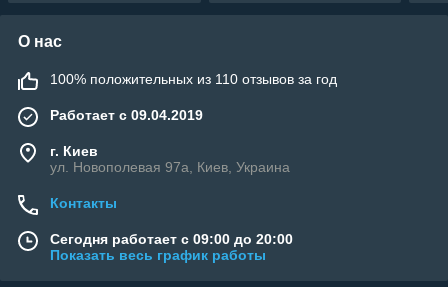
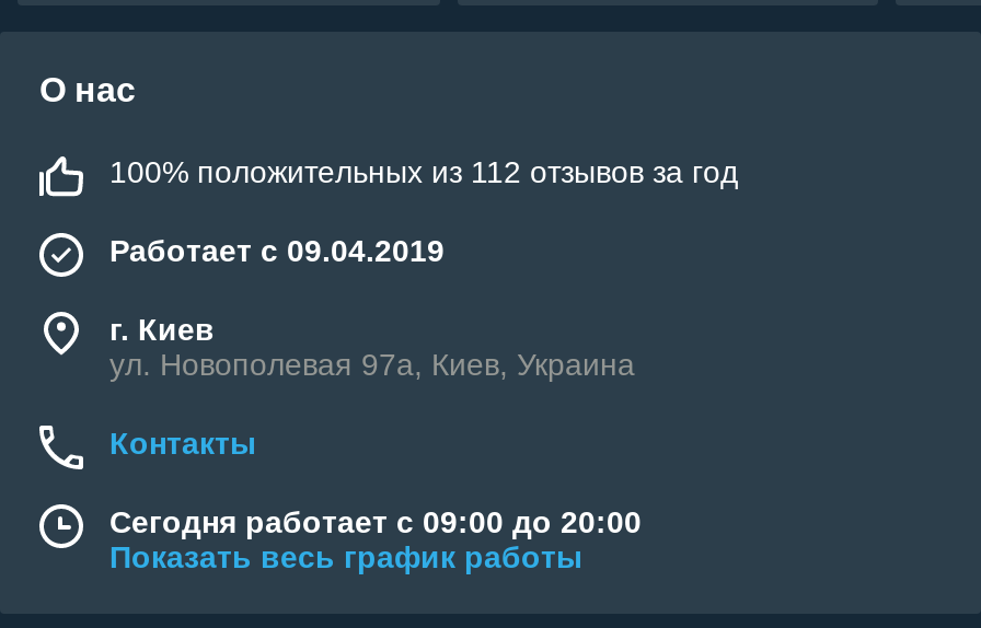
[50,71,337,87] 100% положительных из 110 отзывов за год -> [109,154,738,189] 100% положительных из 112 отзывов за год

